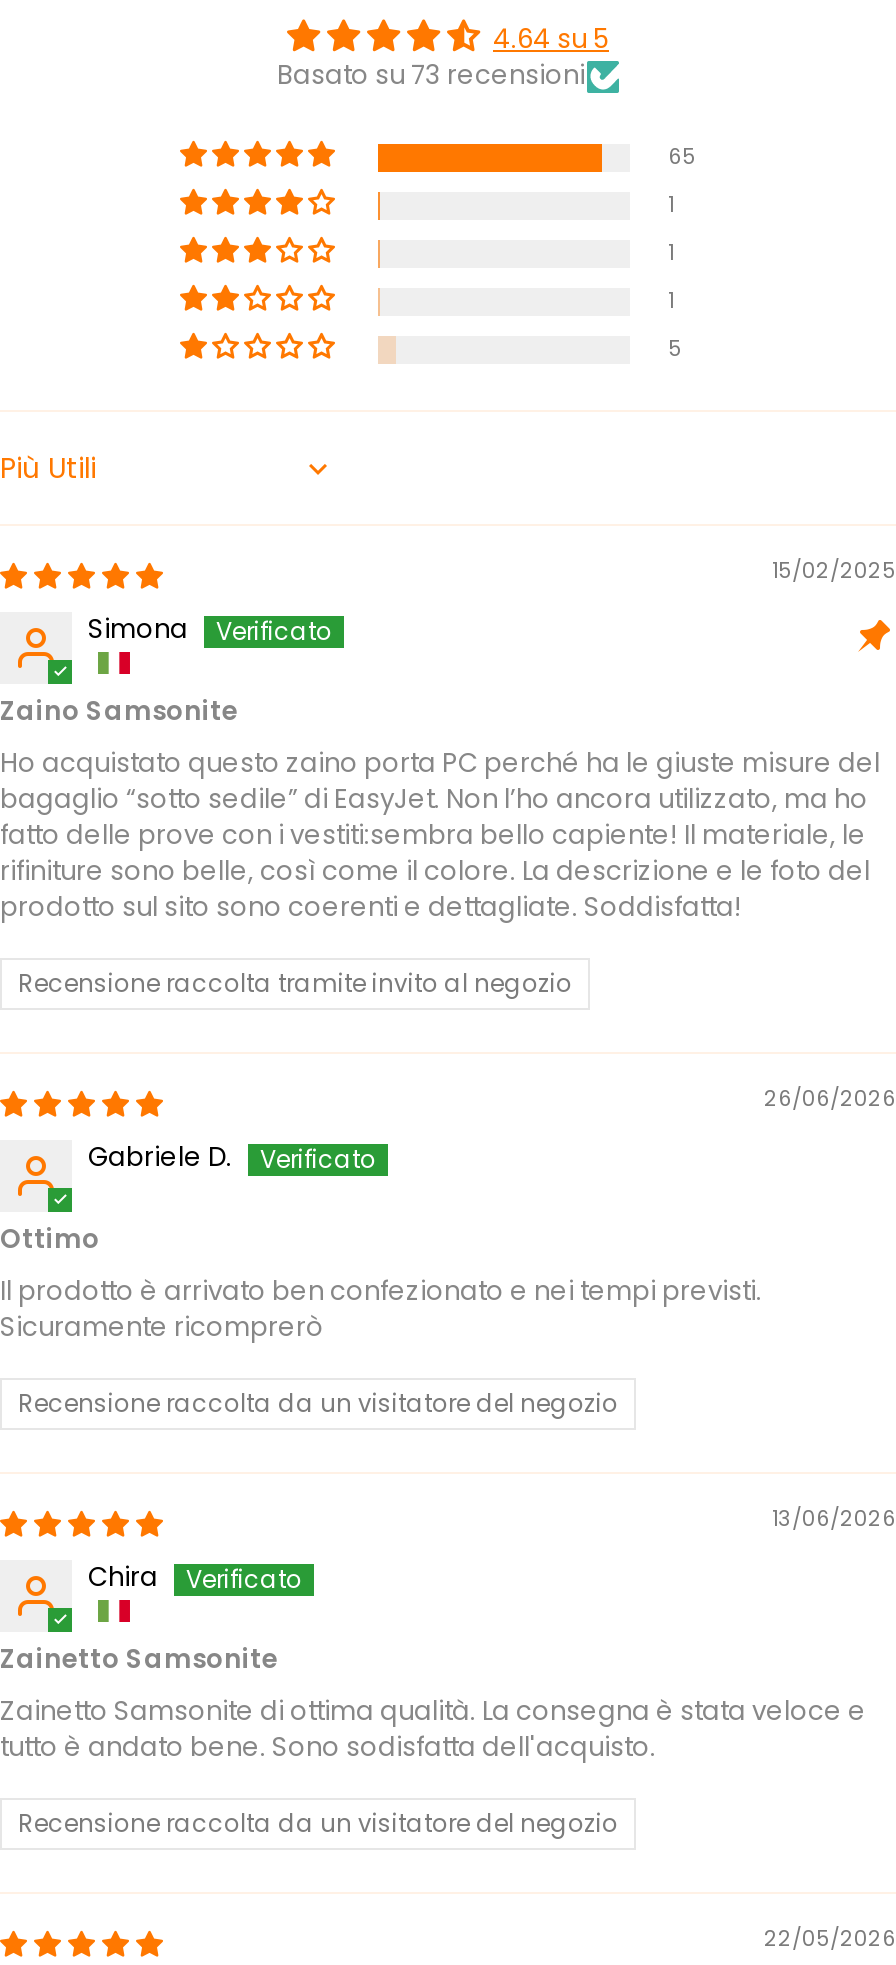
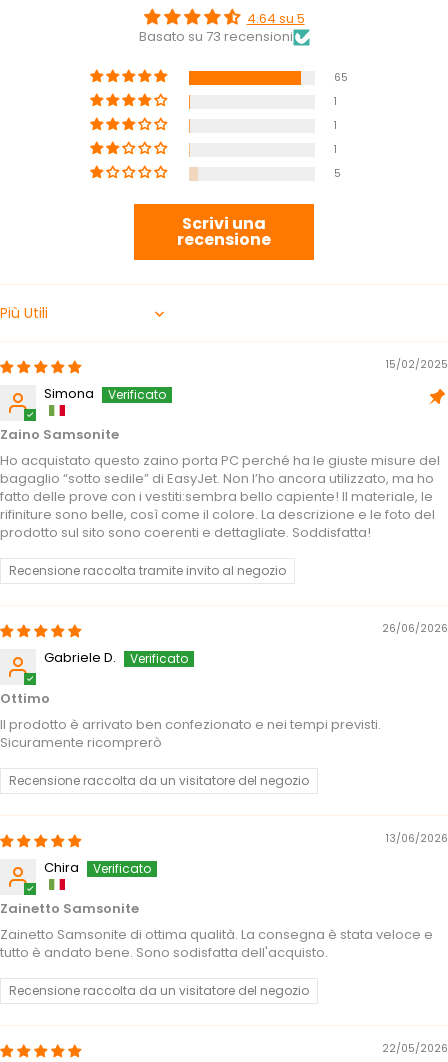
none -> [177,212,271,251] Scrivi una | recensione

